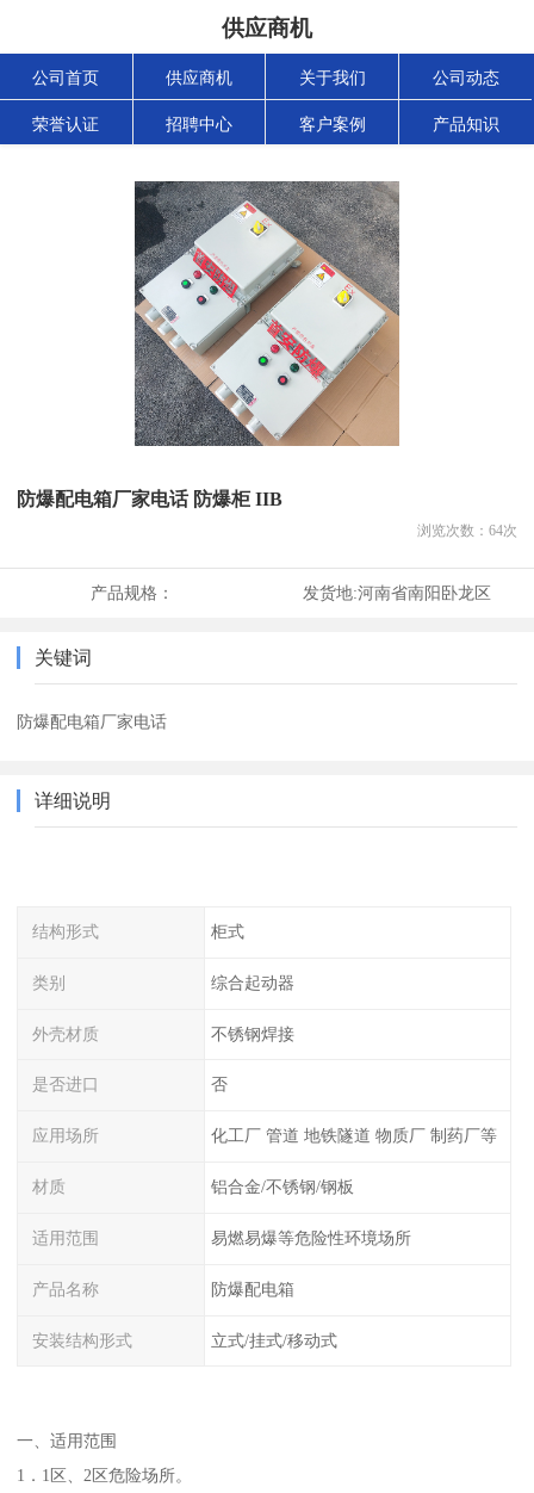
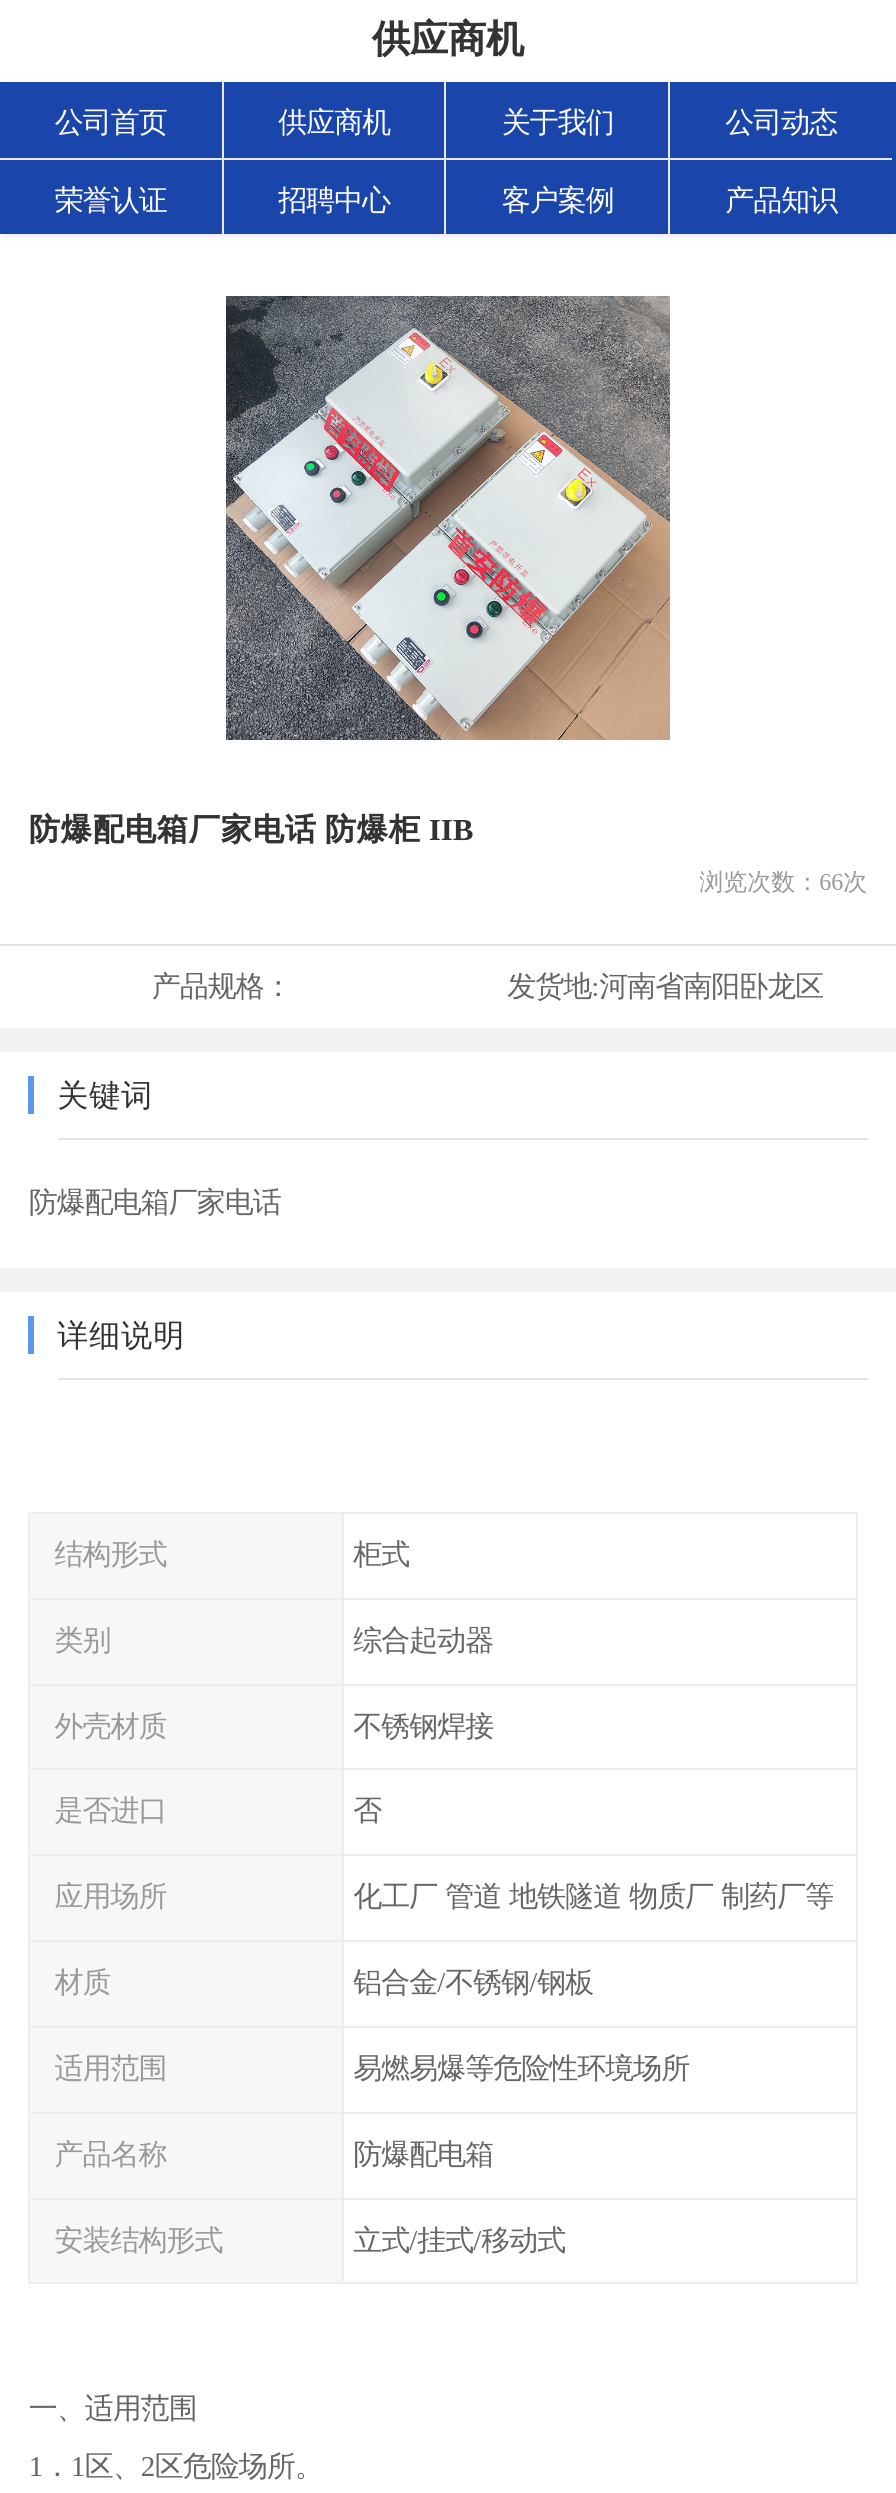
[417,522,517,539] 浏览次数：64次 -> [699,868,867,896] 浏览次数：66次

